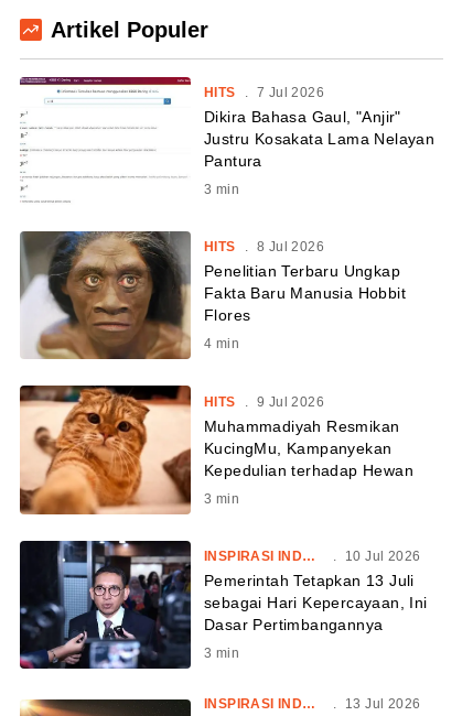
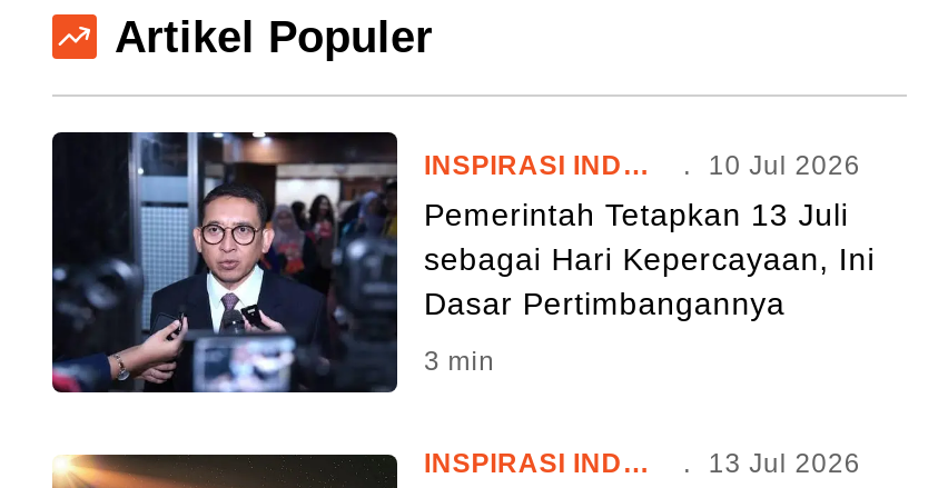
[20,76,435,197] [image] | HITS . 7 Jul 2026 | Dikira Bahasa Gaul, "Anjir" | Justru Kosakata Lama Nelayan | Pantura | 3 min -> none
[19,230,406,360] [image] | HITS . 8 Jul 2026 | Penelitian Terbaru Ungkap | Fakta Baru Manusia Hobbit | Flores | 4 min -> none
[19,384,413,516] [image] | HITS . 9 Jul 2026 | Muhammadiyah Resmikan | KucingMu, Kampanyekan | Kepedulian terhadap Hewan | 3 min -> none

